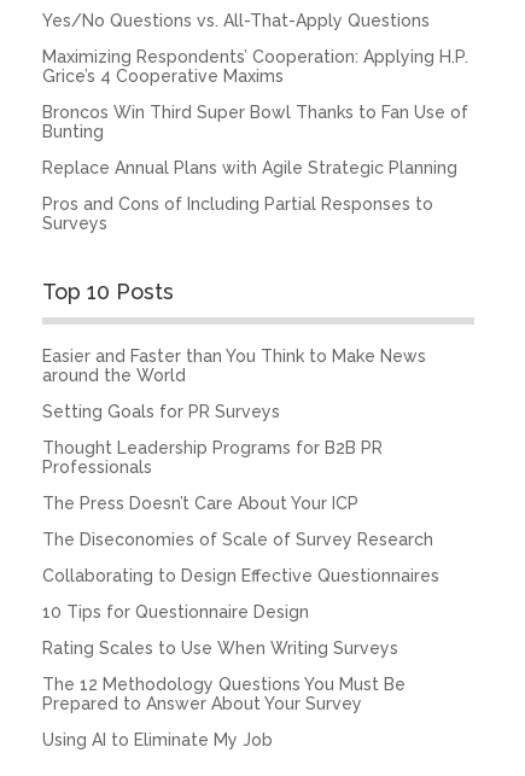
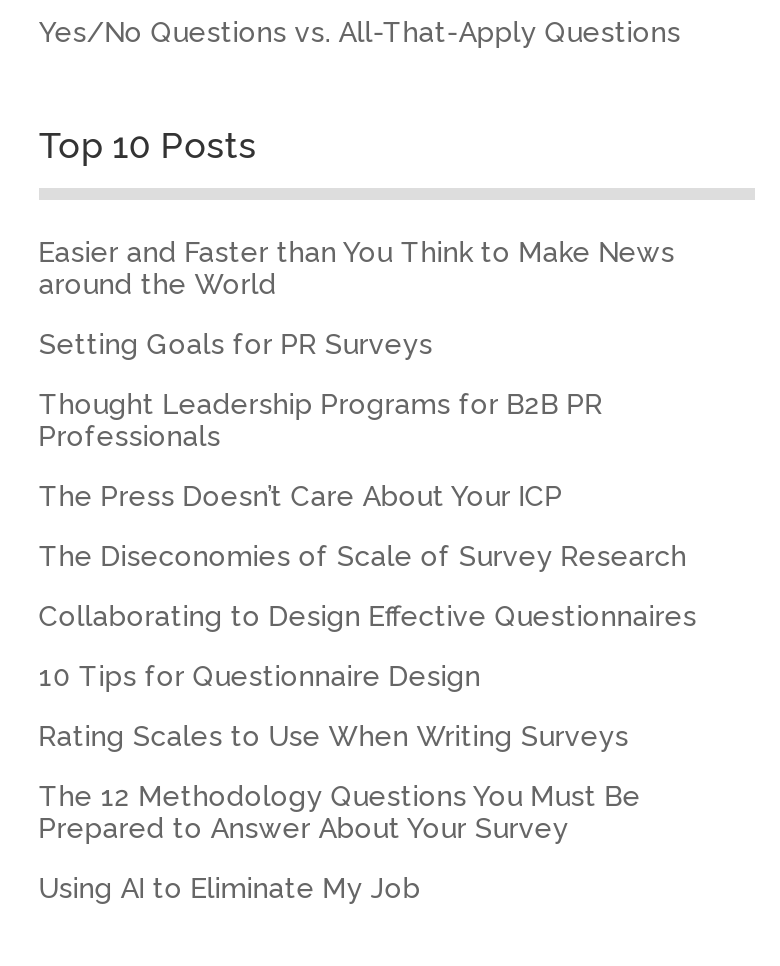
[42,47,468,233] Maximizing Respondents’ Cooperation: Applying H.P. | Grice’s 4 Cooperative Maxims | Broncos Win Third Super Bowl Thanks to Fan Use of | Bunting | Replace Annual Plans with Agile Strategic Planning | Pros and Cons of Including Partial Responses to | Surveys -> none

